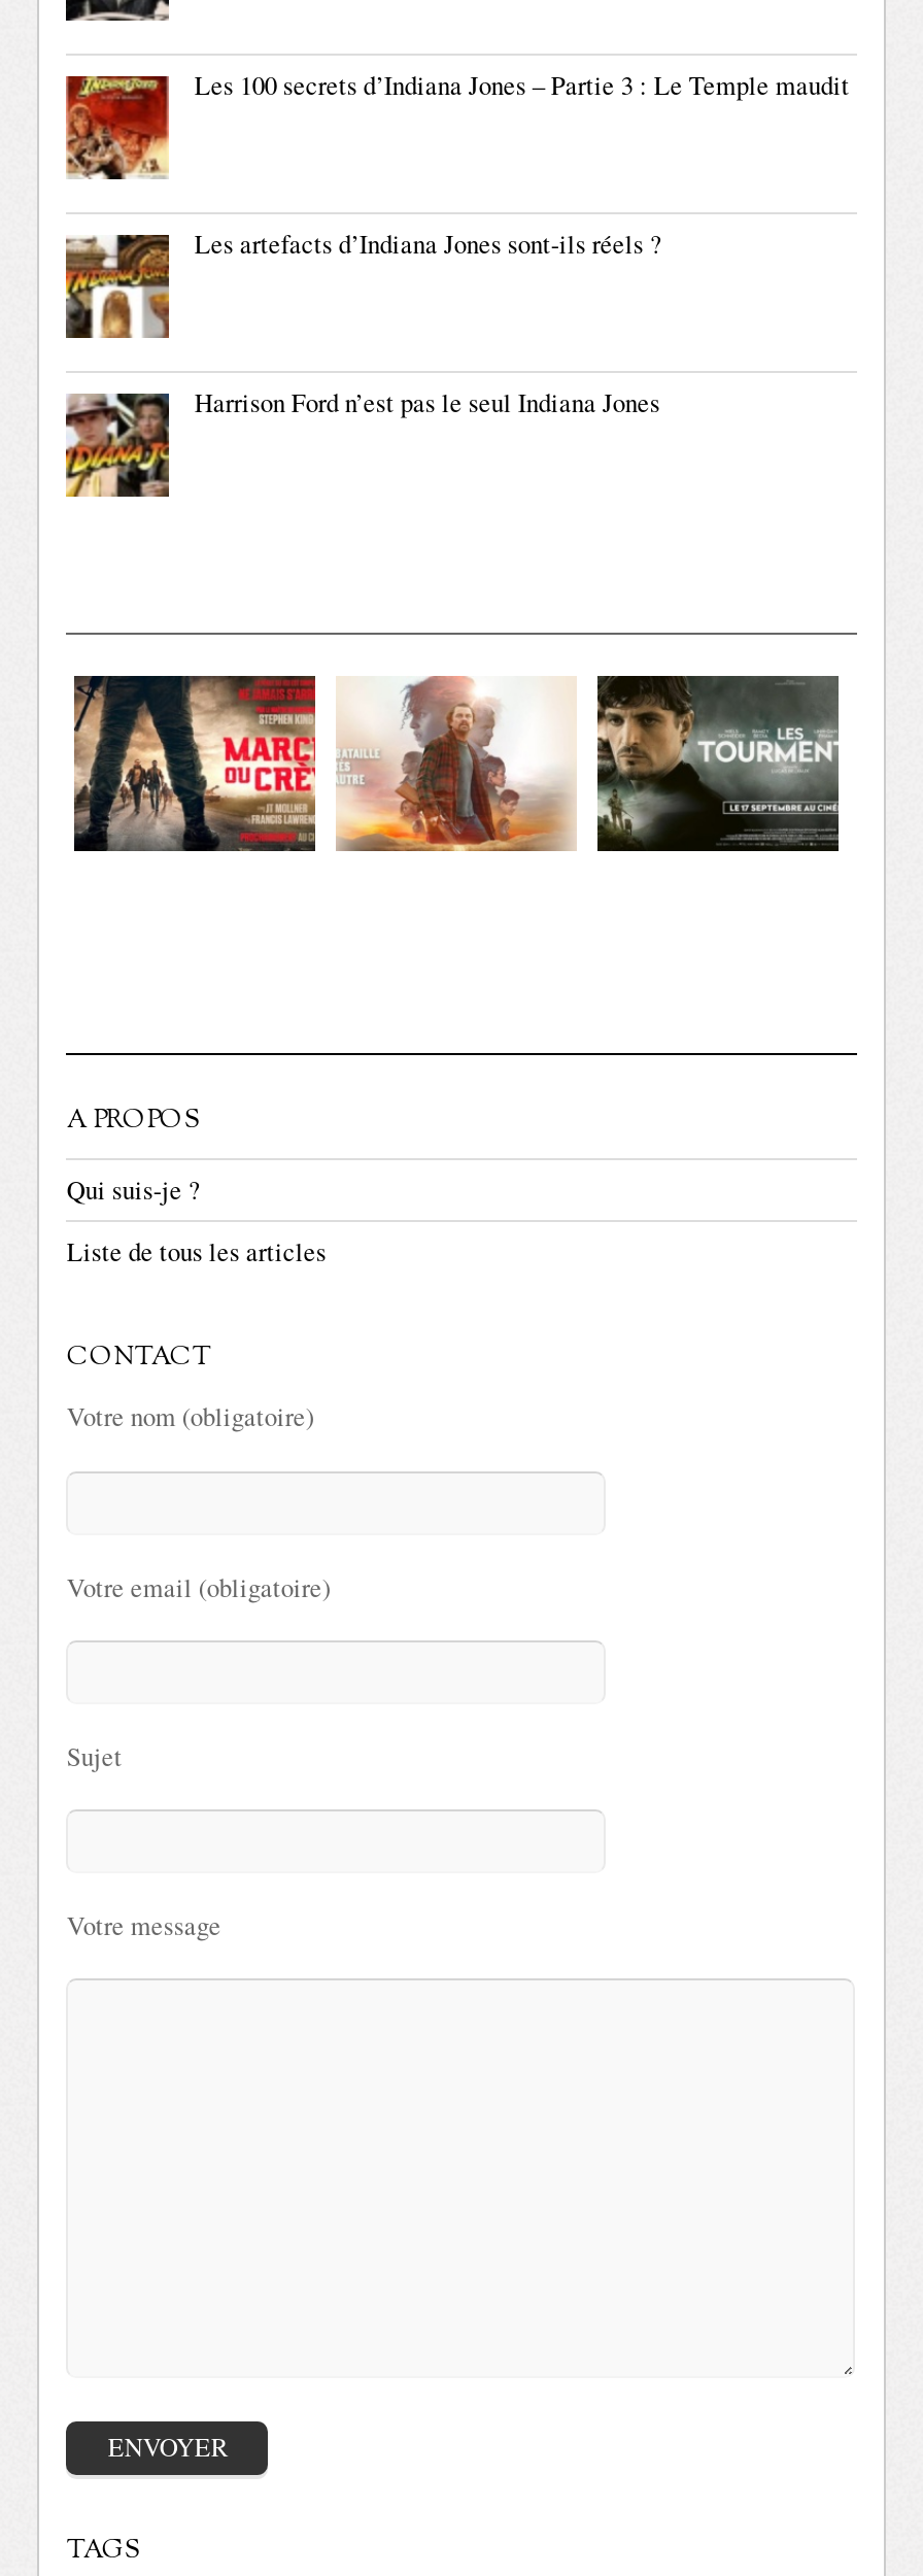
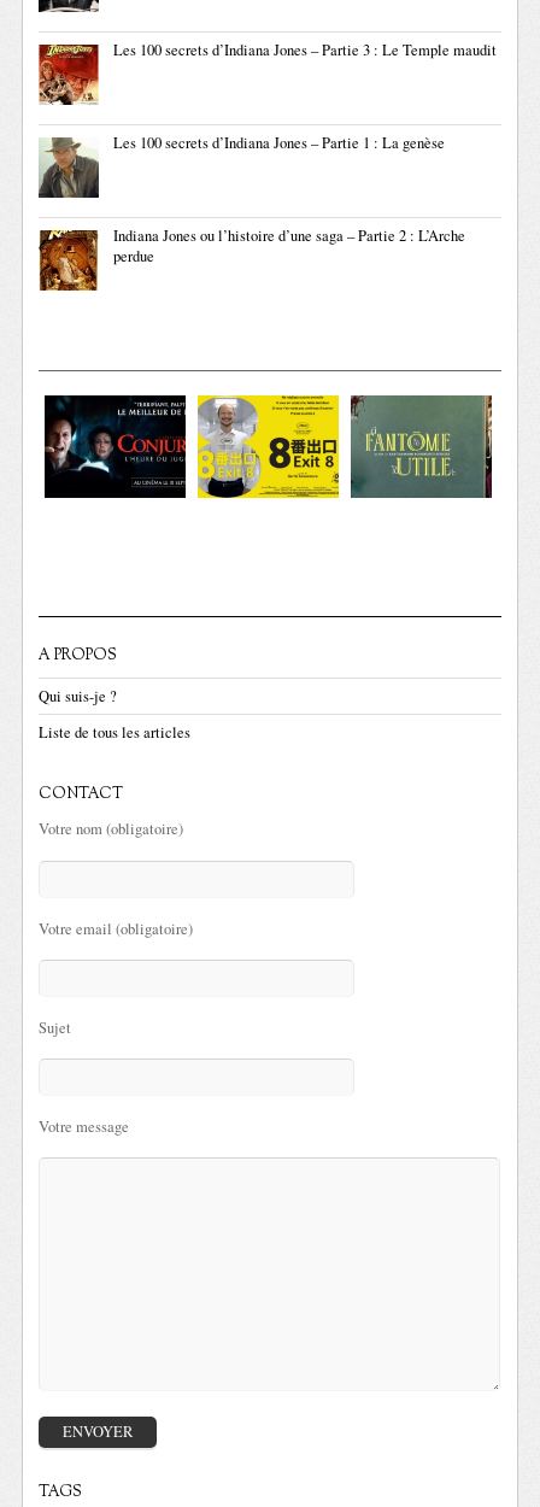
[64,228,662,340] [image] | Les artefacts d’Indiana Jones sont-ils réels ? -> [39,133,445,199] [image] | Les 100 secrets d’Indiana Jones – Partie 1 : La genèse
[64,386,660,499] [image] | Harrison Ford n’est pas le seul Indiana Jones -> [39,226,466,292] [image] | Indiana Jones ou l’histoire d’une saga – Partie 2 : L’Arche | perdue
[72,676,317,853] [image] -> [43,395,187,499] [image]
[336,674,579,853] [image] -> [196,394,340,499] [image]
[595,674,841,853] [image] -> [350,394,493,498] [image]

